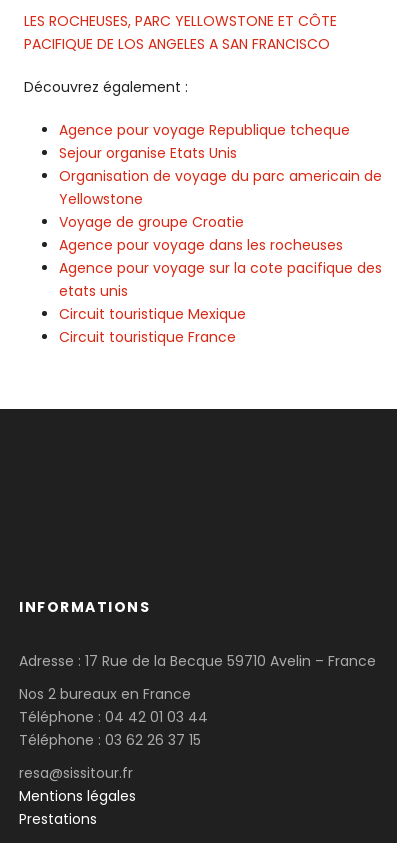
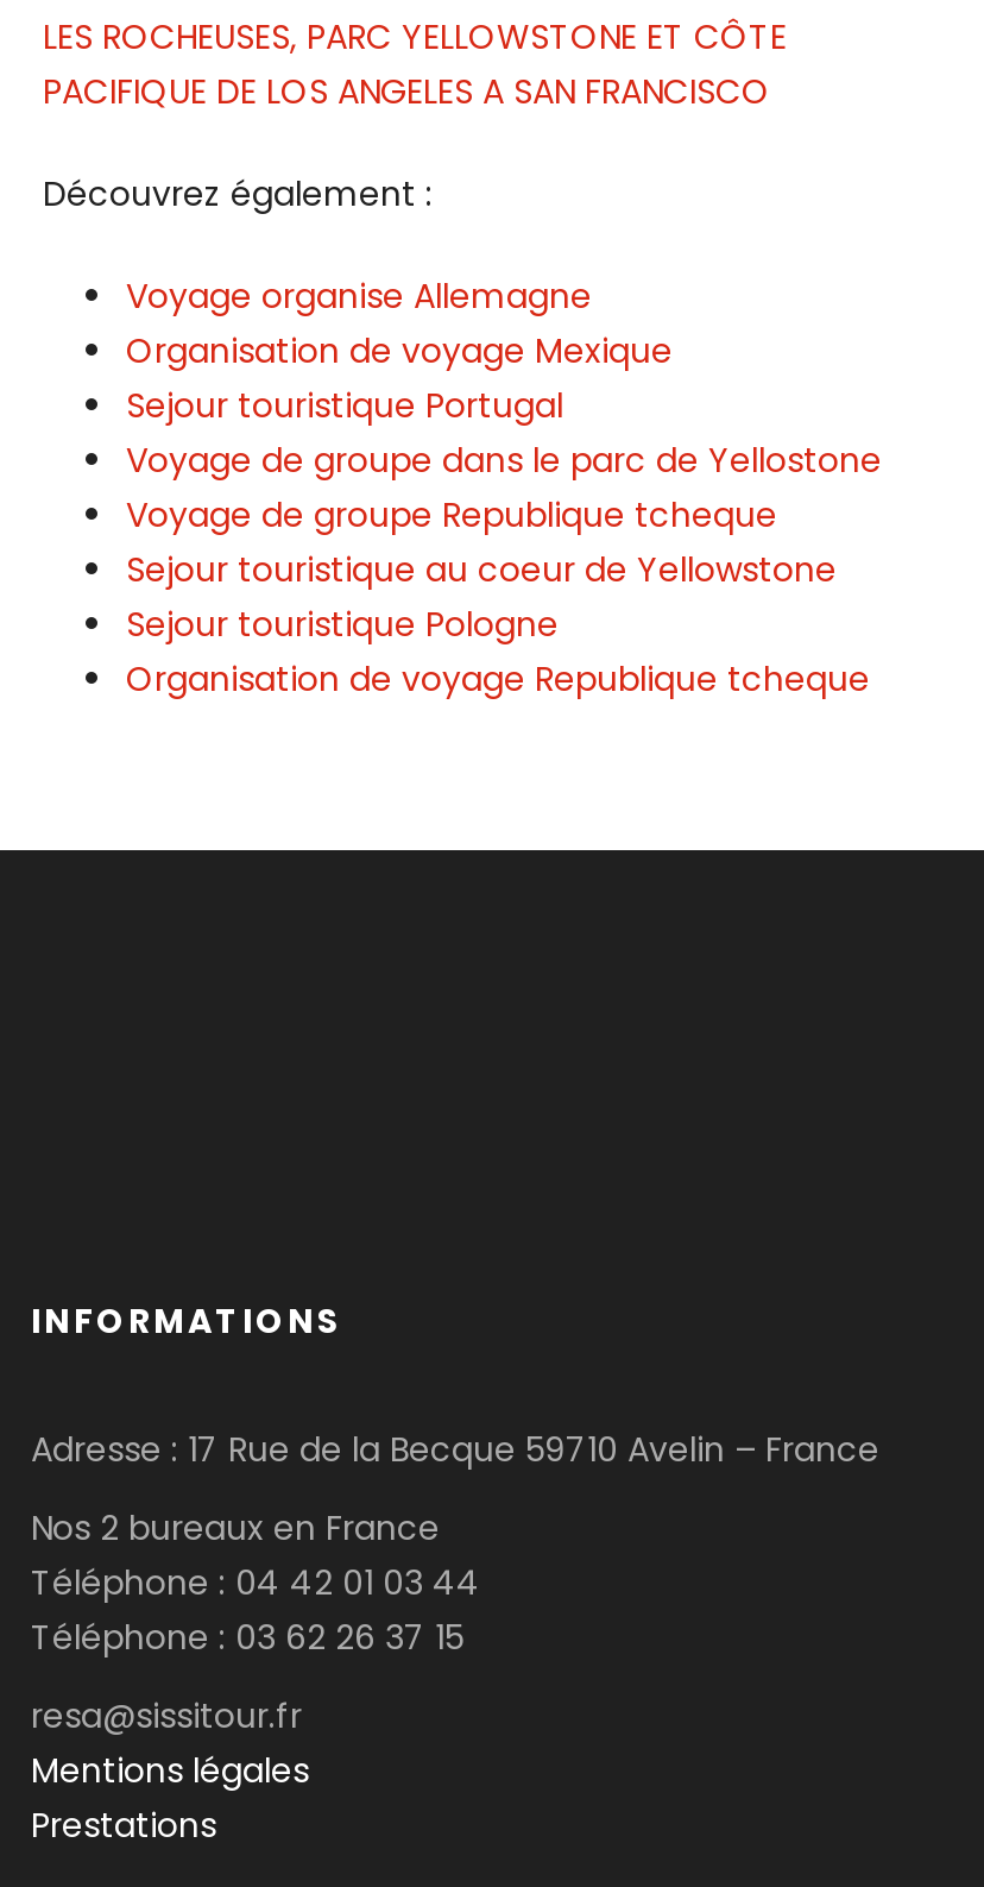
[59,120,382,347] Agence pour voyage Republique tcheque | Sejour organise Etats Unis | Organisation de voyage du parc americain de | Yellowstone | Voyage de groupe Croatie | Agence pour voyage dans les rocheuses | Agence pour voyage sur la cote pacifique des | etats unis | Circuit touristique Mexique | Circuit touristique France -> [126,272,882,703] Voyage organise Allemagne | Organisation de voyage Mexique | Sejour touristique Portugal | Voyage de groupe dans le parc de Yellostone | Voyage de groupe Republique tcheque | Sejour touristique au coeur de Yellowstone | Sejour touristique Pologne | Organisation de voyage Republique tcheque

